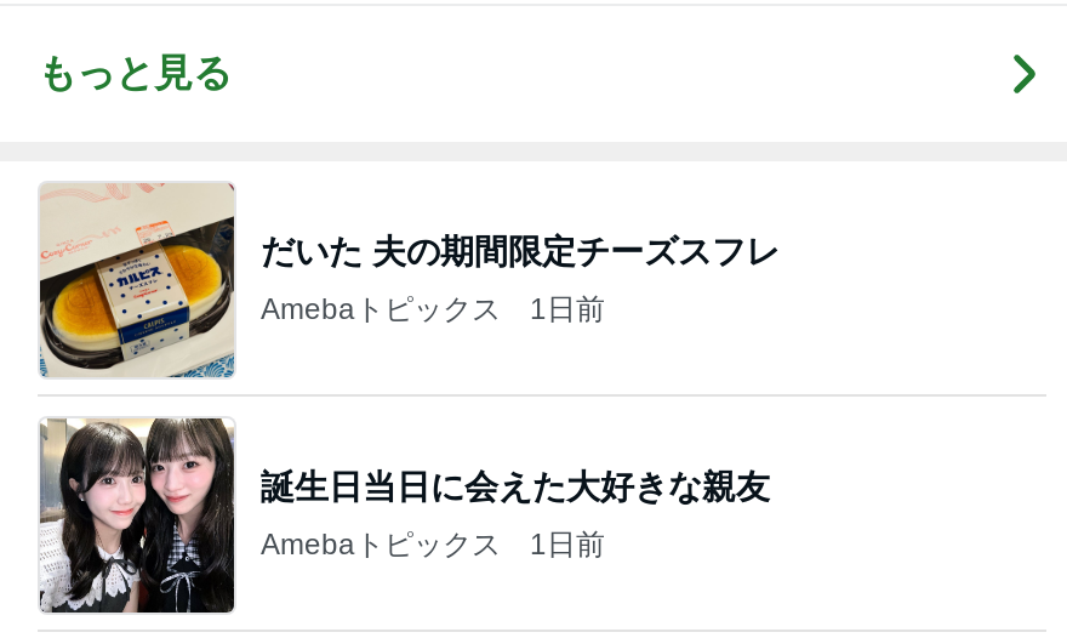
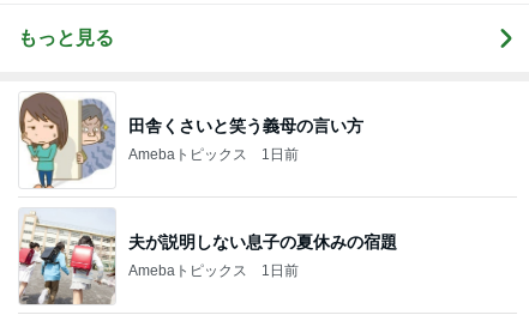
[38,181,780,380] [image] | だいた 夫の期間限定チーズスフレ -> [19,92,363,188] [image] | 田舎くさいと笑う義母の言い方
[38,416,770,615] [image] | 誕生日当日に会えた大好きな親友 -> [18,208,397,305] [image] | 夫が説明しない息子の夏休みの宿題

